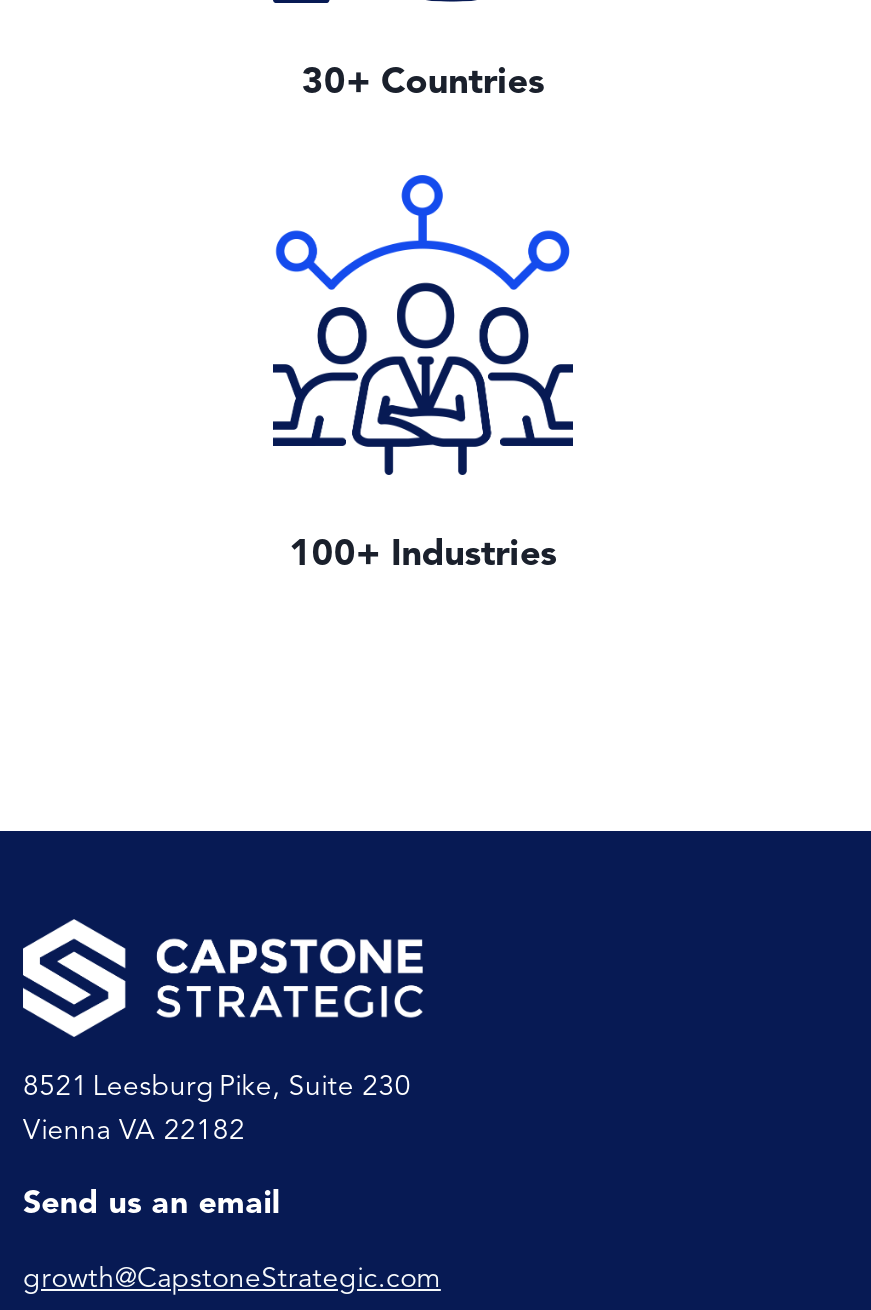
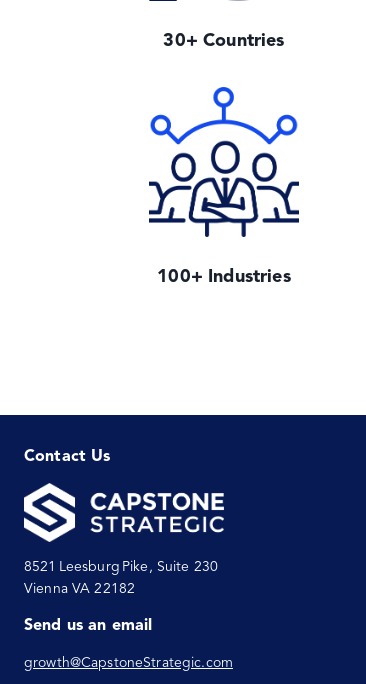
none -> [24,449,111,465] Contact Us

